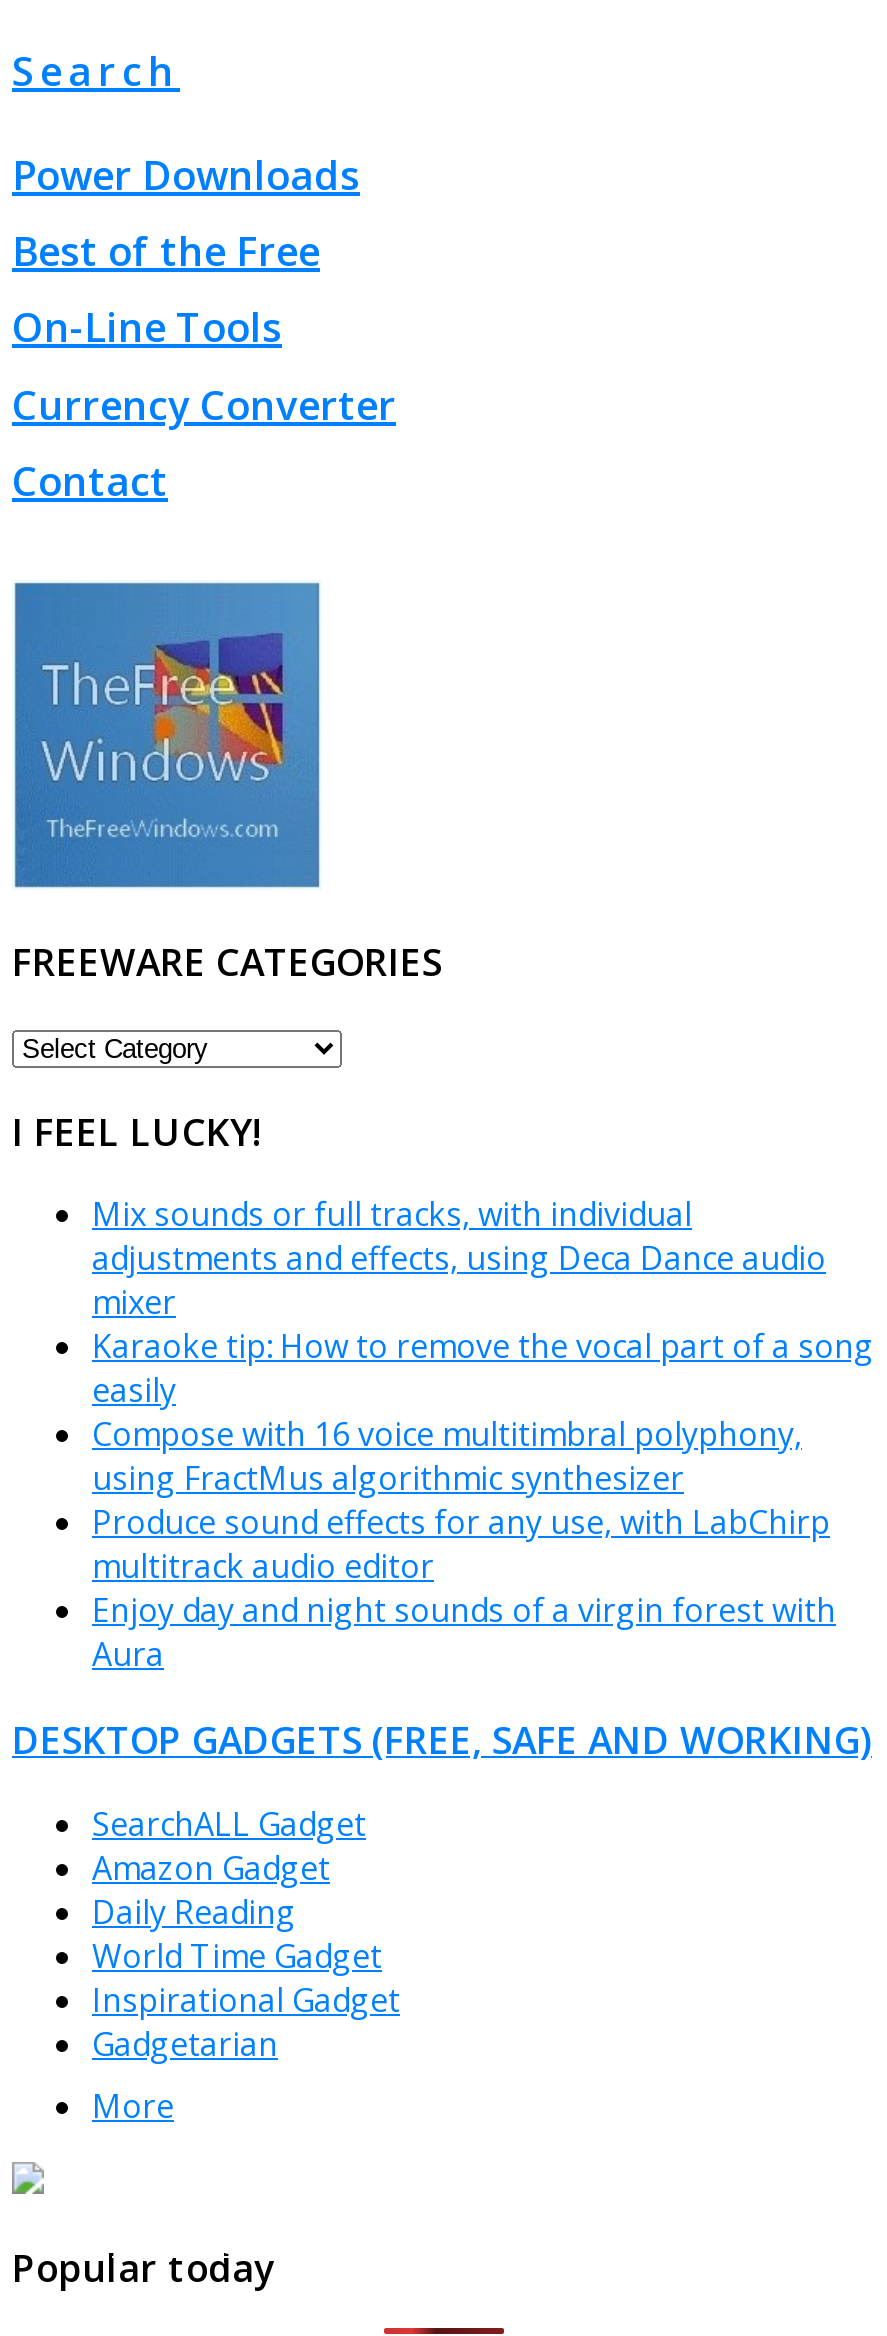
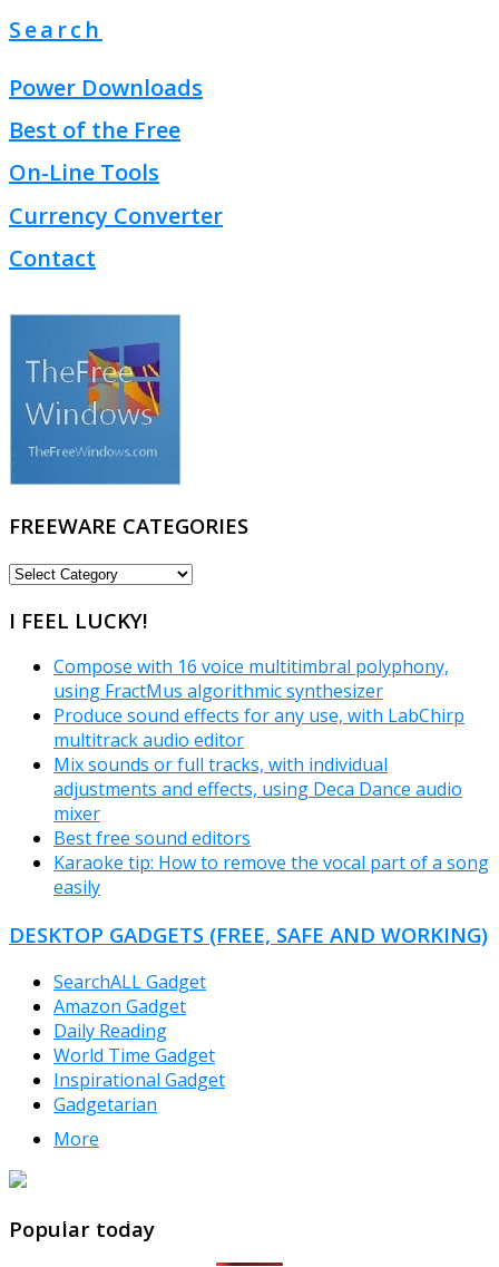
moved [92,1193,826,1325] -> [53,753,462,826]: Mix sounds or full tracks, with individual | adjustments and effects, using Deca Dance audio | mixer
moved [92,1325,874,1413] -> [53,851,489,900]: Karaoke tip: How to remove the vocal part of a song | easily
moved [92,1413,830,1589] -> [53,655,464,753]: Compose with 16 voice multitimbral polyphony, | using FractMus algorithmic synthesizer | Produce sound effects for any use, with LabChirp | multitrack audio editor
[92,1589,836,1677] Enjoy day and night sounds of a virgin forest with | Aura -> [53,826,251,851] Best free sound editors

